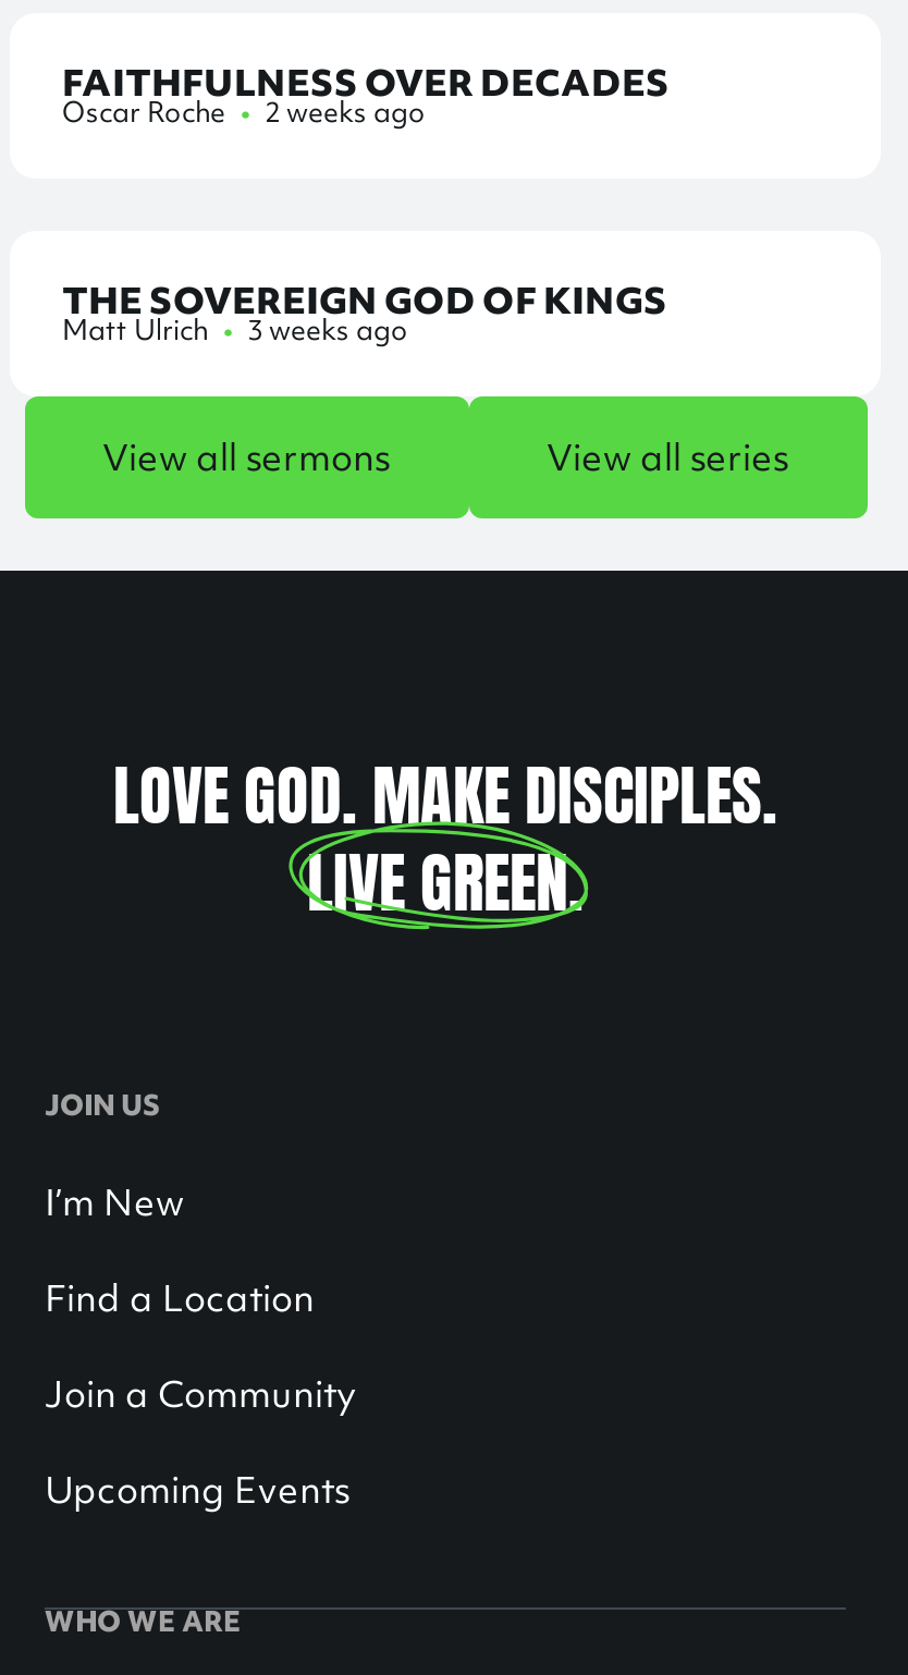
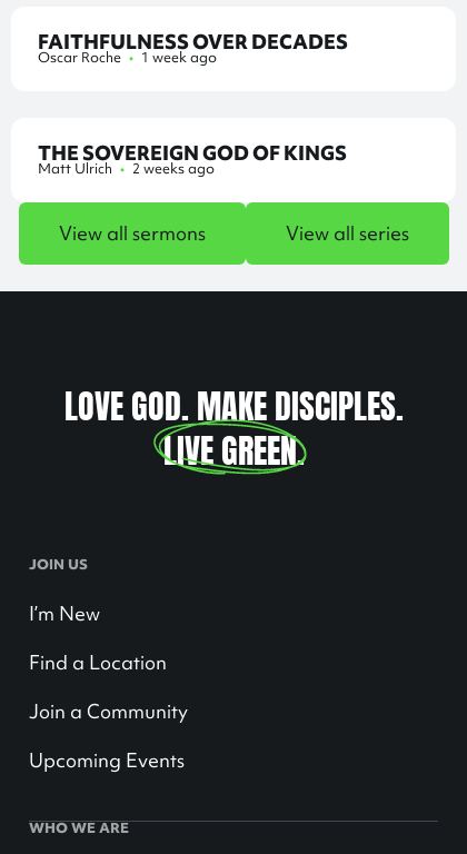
[62,94,426,131] Oscar Roche • 2 weeks ago -> [38,48,217,67] Oscar Roche • 1 week ago
[62,311,408,349] Matt Ulrich • 3 weeks ago -> [38,159,215,178] Matt Ulrich • 2 weeks ago

